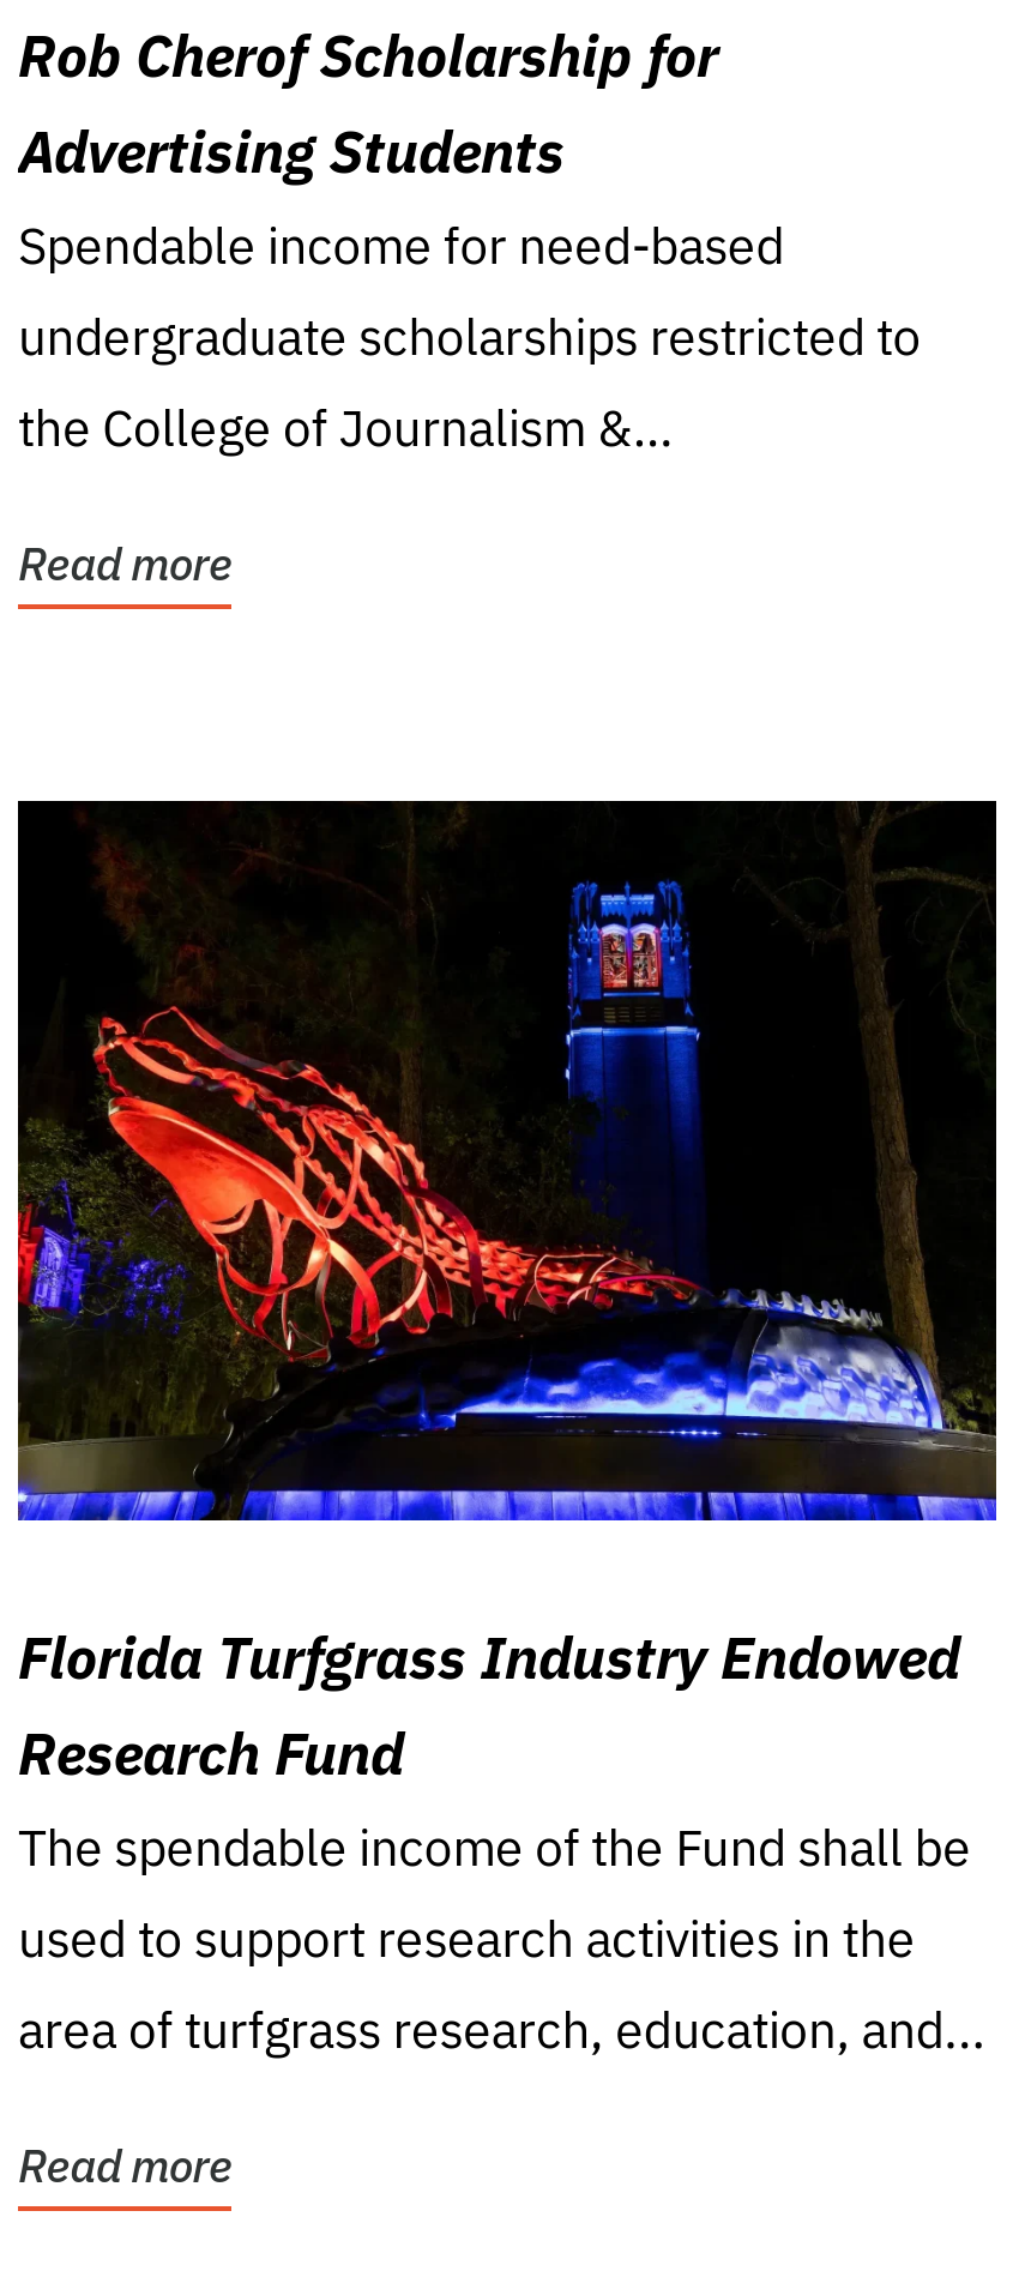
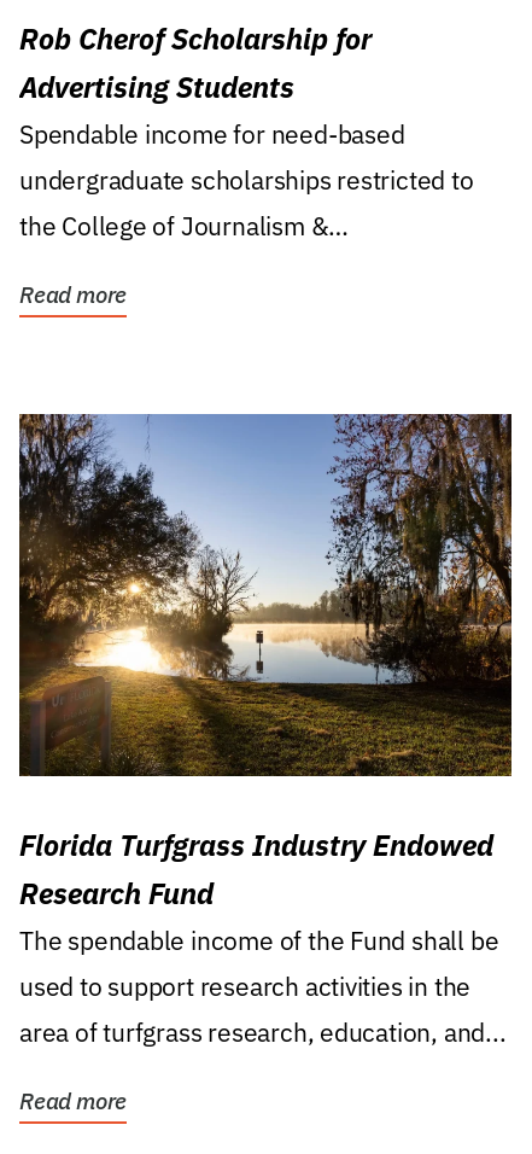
[16,799,999,1523] [image] -> [18,413,513,777] [image]

